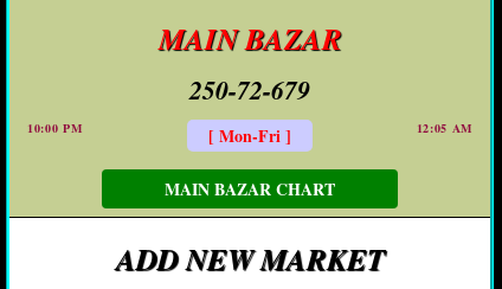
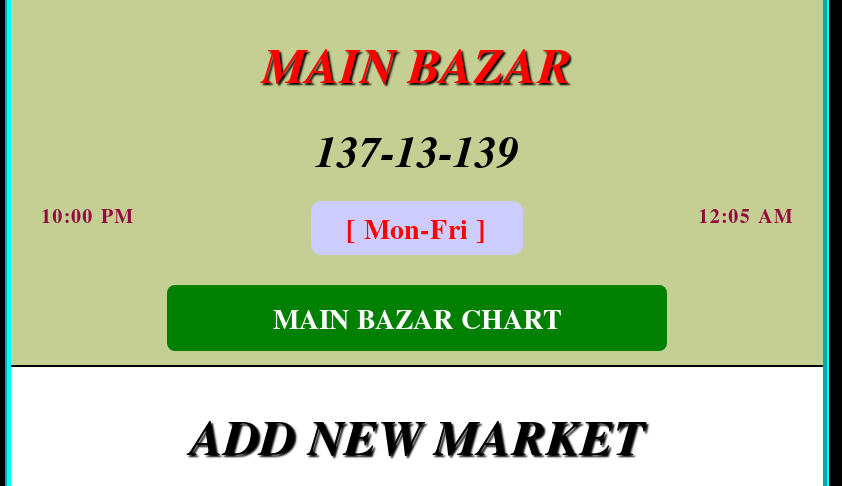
[189,71,310,108] 250-72-679 -> [315,119,519,181] 137-13-139

